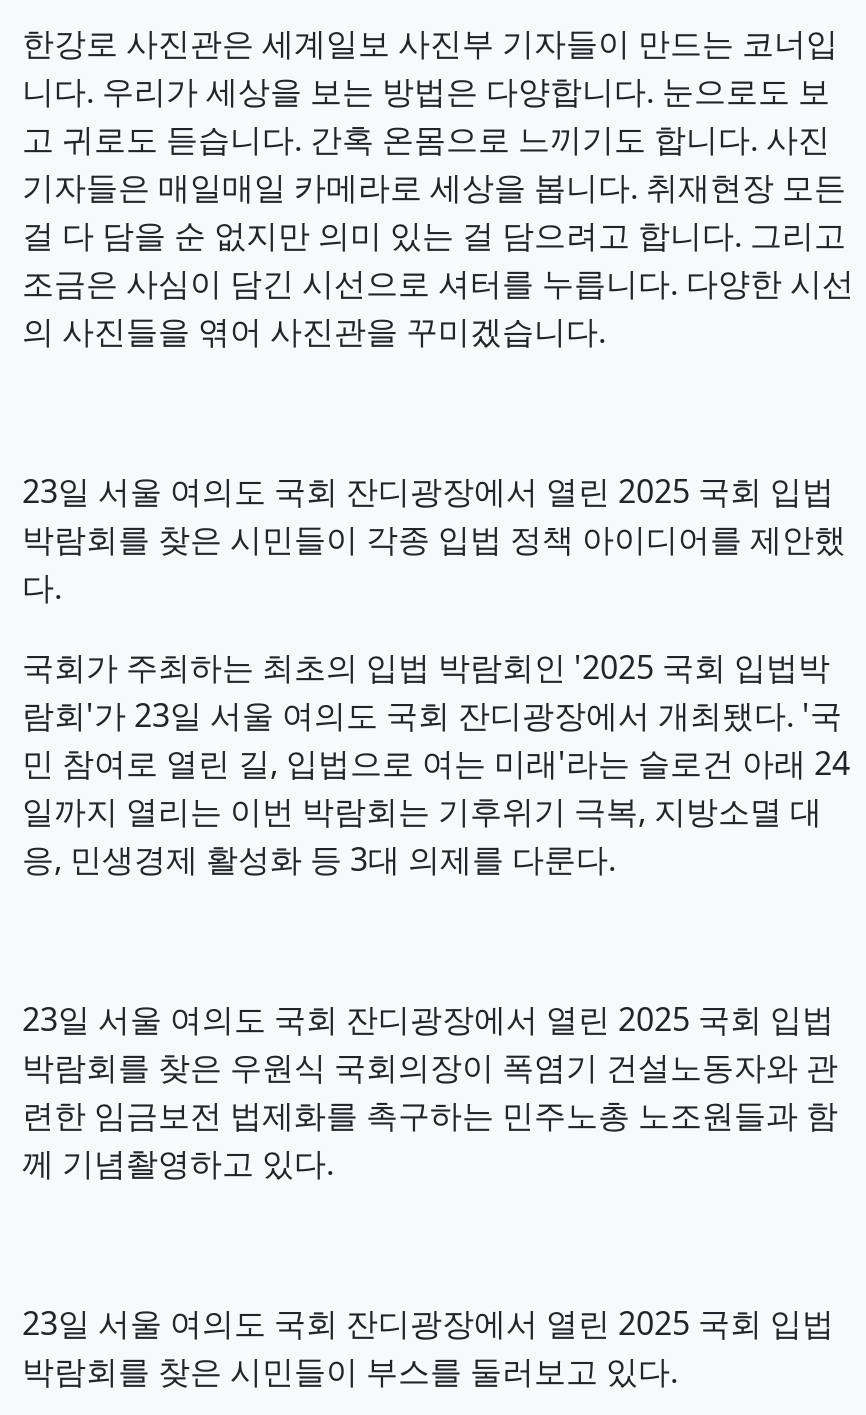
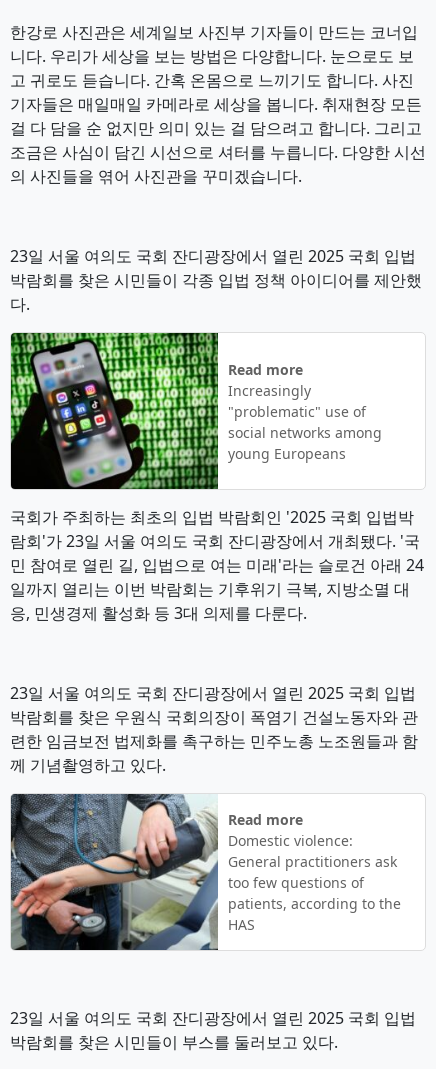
none -> [10,332,382,490] [image] | Read more | Increasingly | "problematic" use of | social networks among | young Europeans
none -> [10,793,401,951] [image] | Read more | Domestic violence: | General practitioners ask | too few questions of | patients, according to the | HAS

